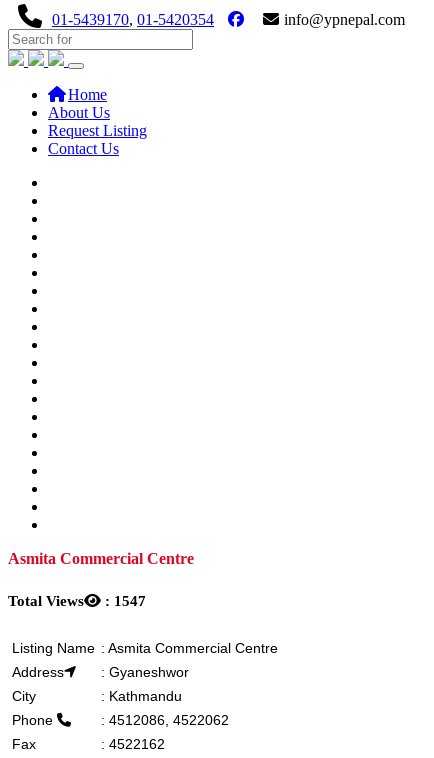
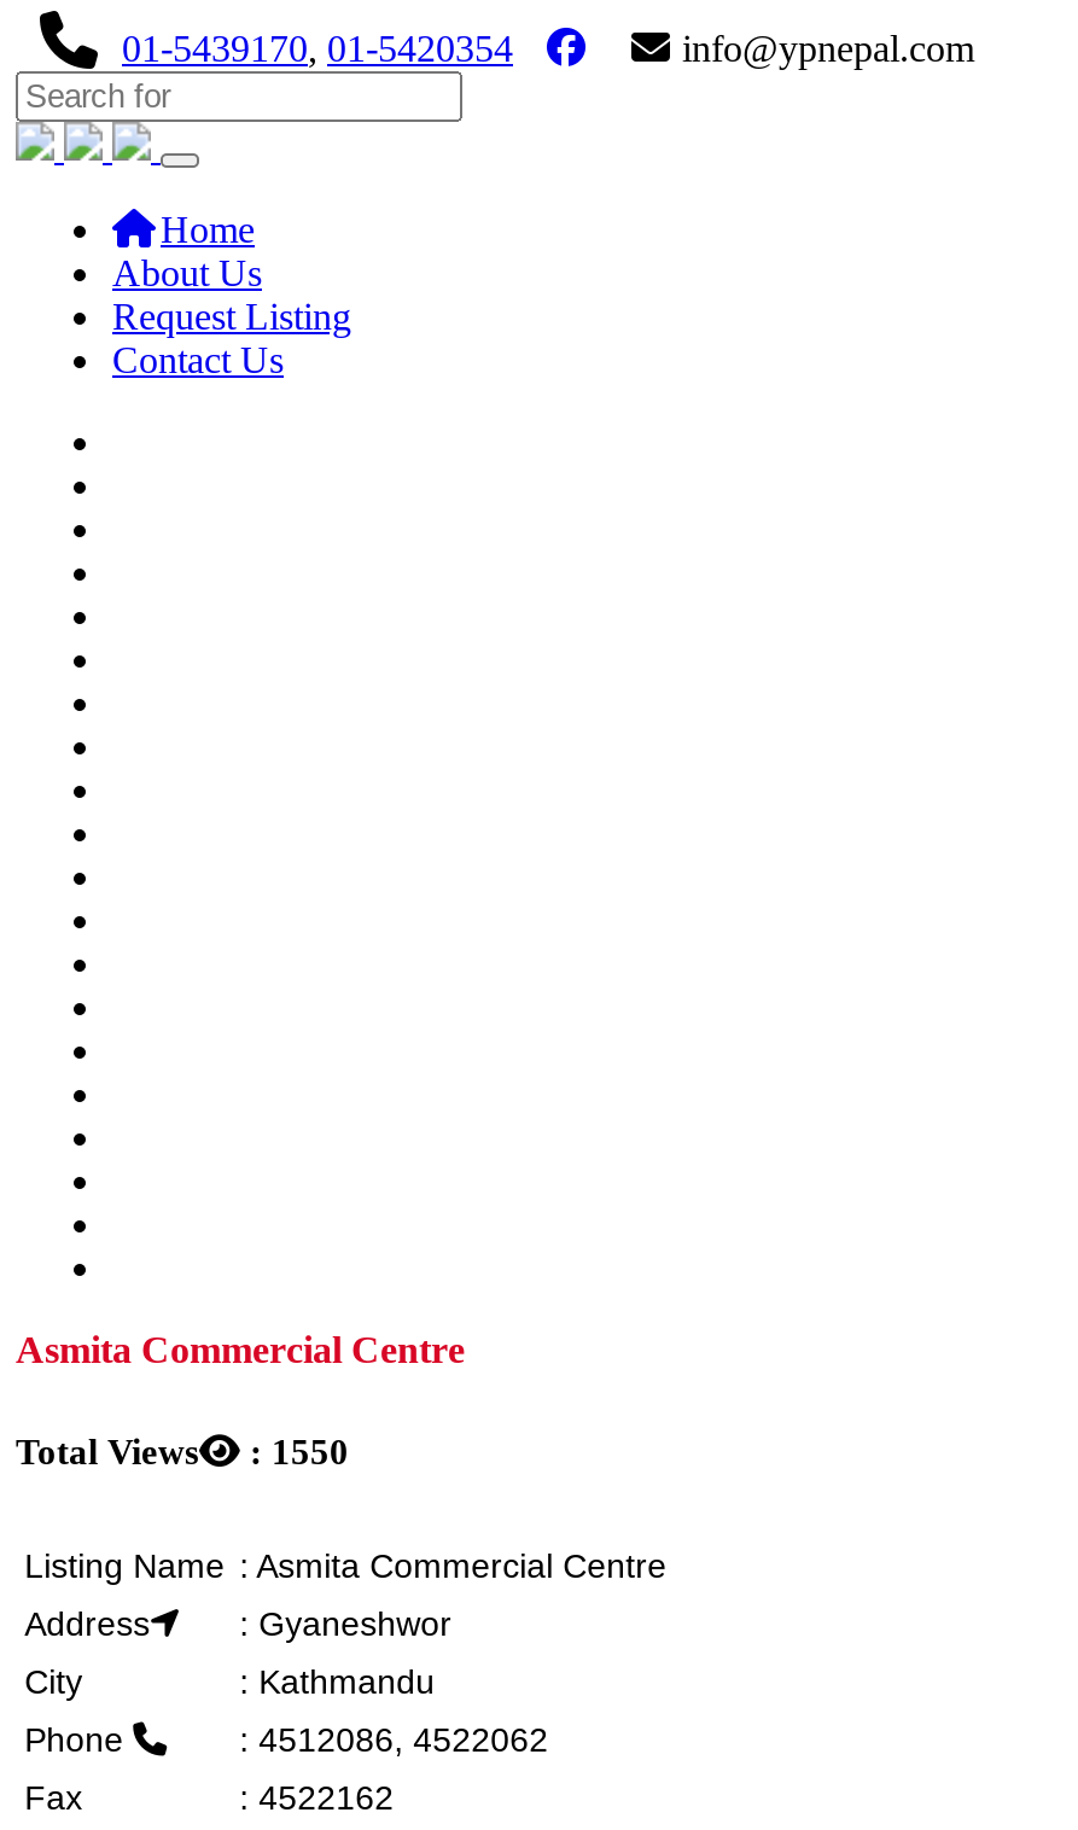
[8,593,146,609] Total Views : 1547 -> [16,1433,349,1471] Total Views : 1550

